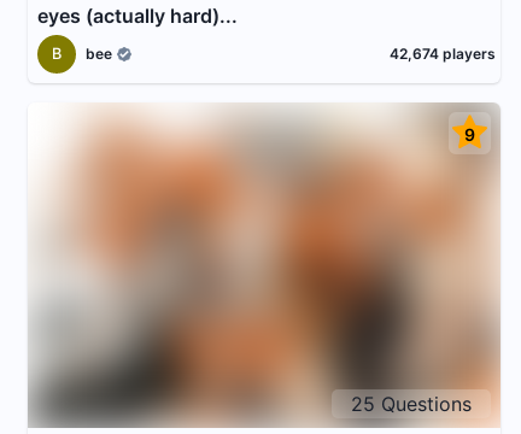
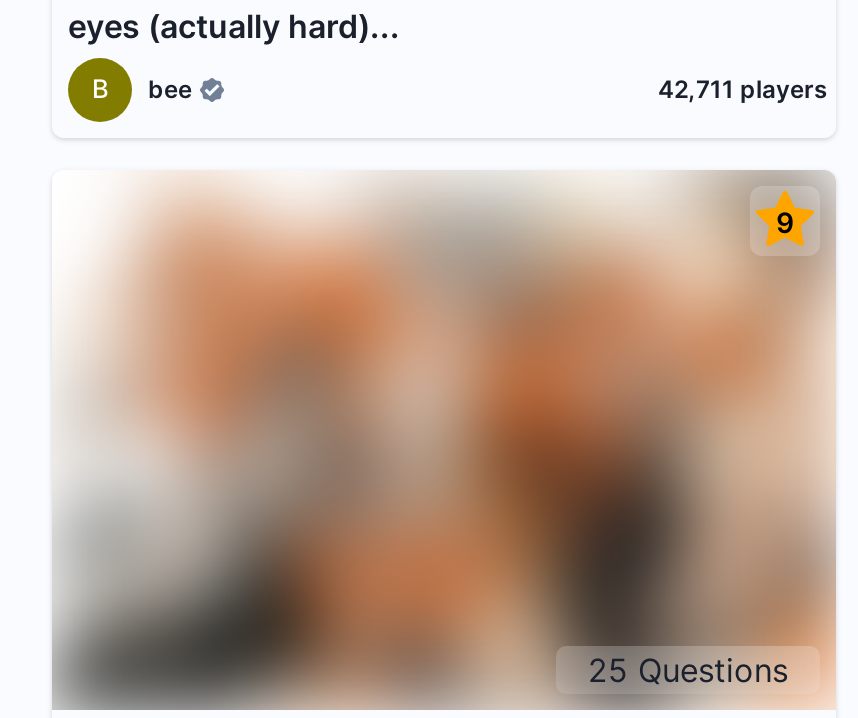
[390,45,496,63] 42,674 players -> [658,74,828,104] 42,711 players

